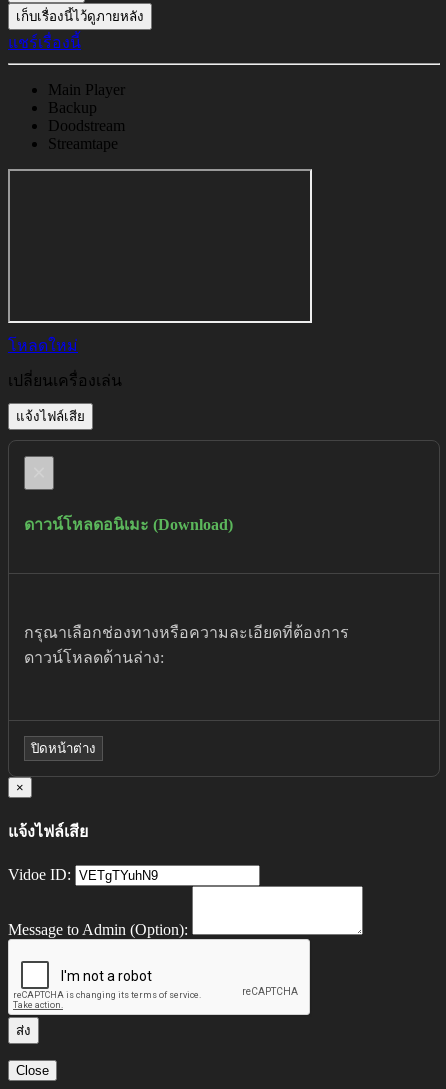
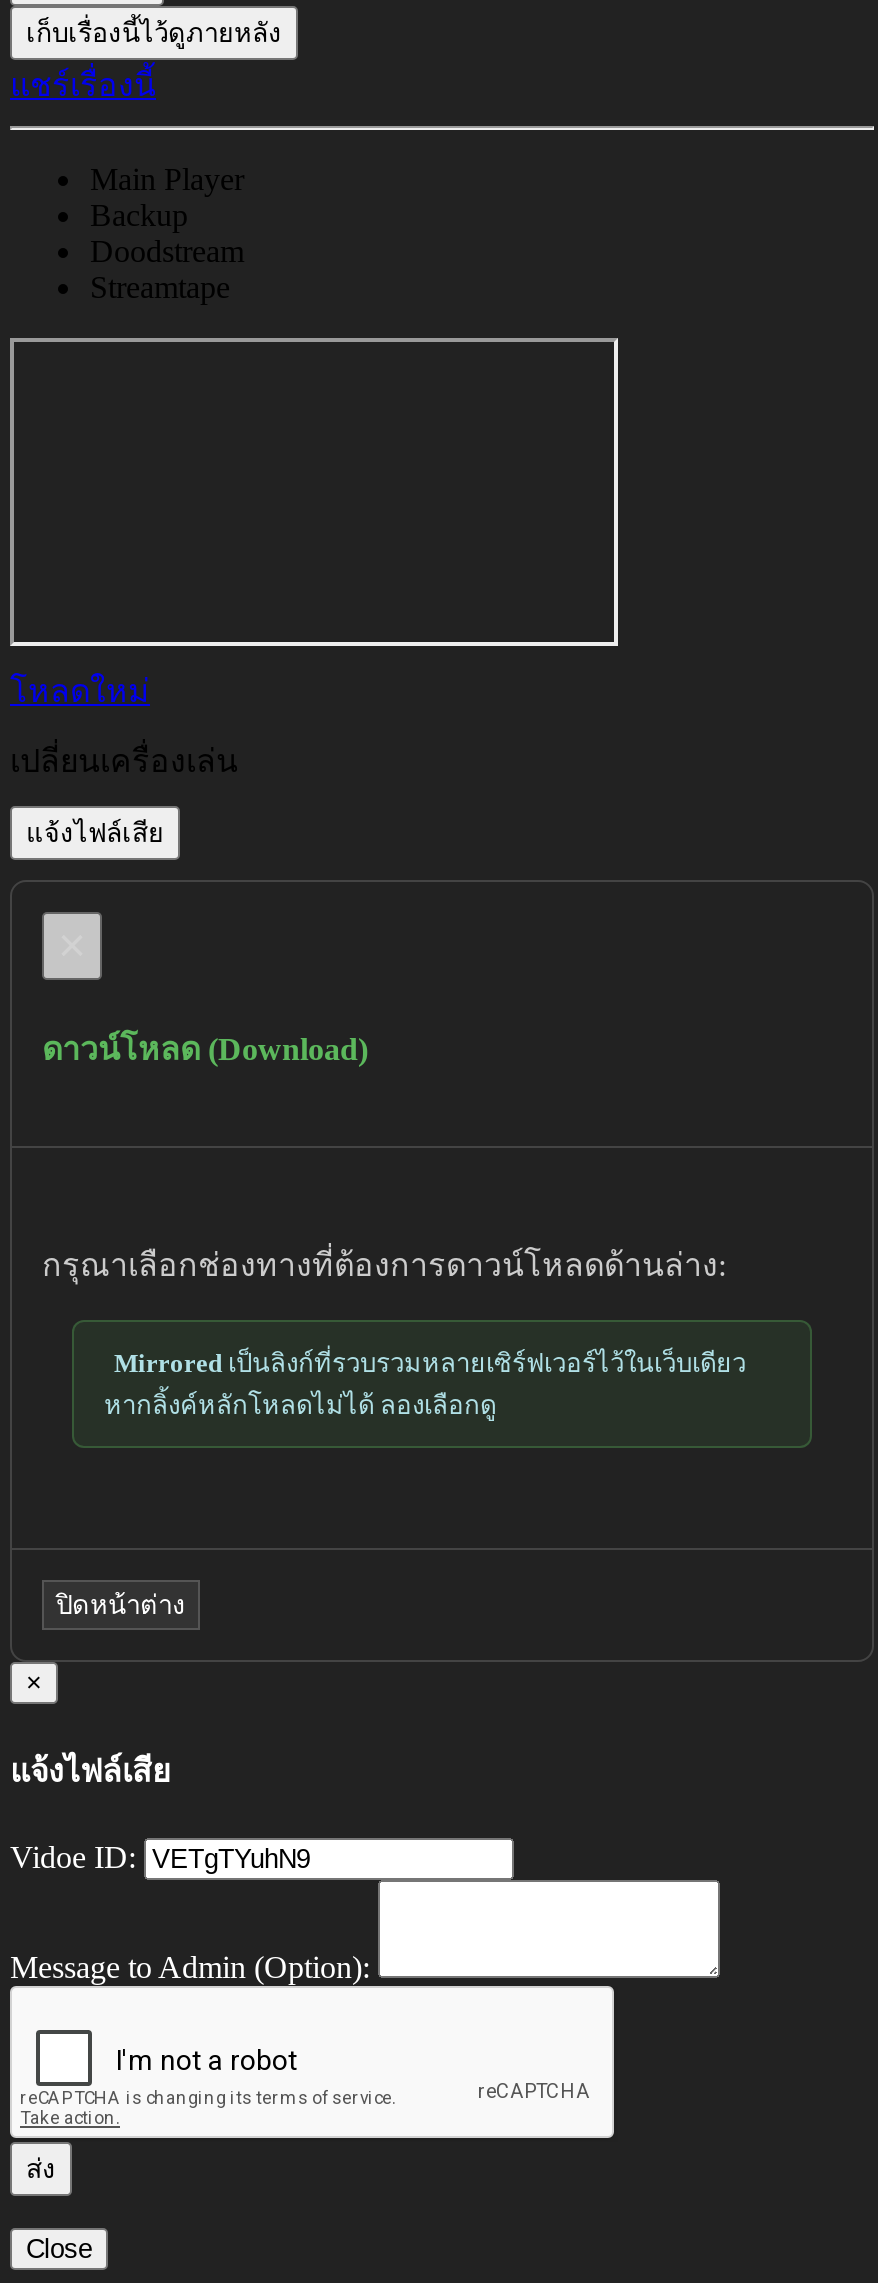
[24,516,233,533] ดาวน์โหลดอนิเมะ (Download) -> [42,1031,368,1065] ดาวน์โหลด (Download)
[24,624,349,641] กรุณาเลือกช่องทางหรือความละเอียดที่ต้องการ -> [42,1248,726,1282] กรุณาเลือกช่องทางที่ต้องการดาวน์โหลดด้านล่าง:
[24,649,164,666] ดาวน์โหลดด้านล่าง: -> [104,1348,746,1420] Mirroredเป็นลิงก์ที่รวบรวมหลายเซิร์ฟเวอร์ไว้ในเว็บเดียว | หากลิ้งค์หลักโหลดไม่ได้ ลองเลือกดู

